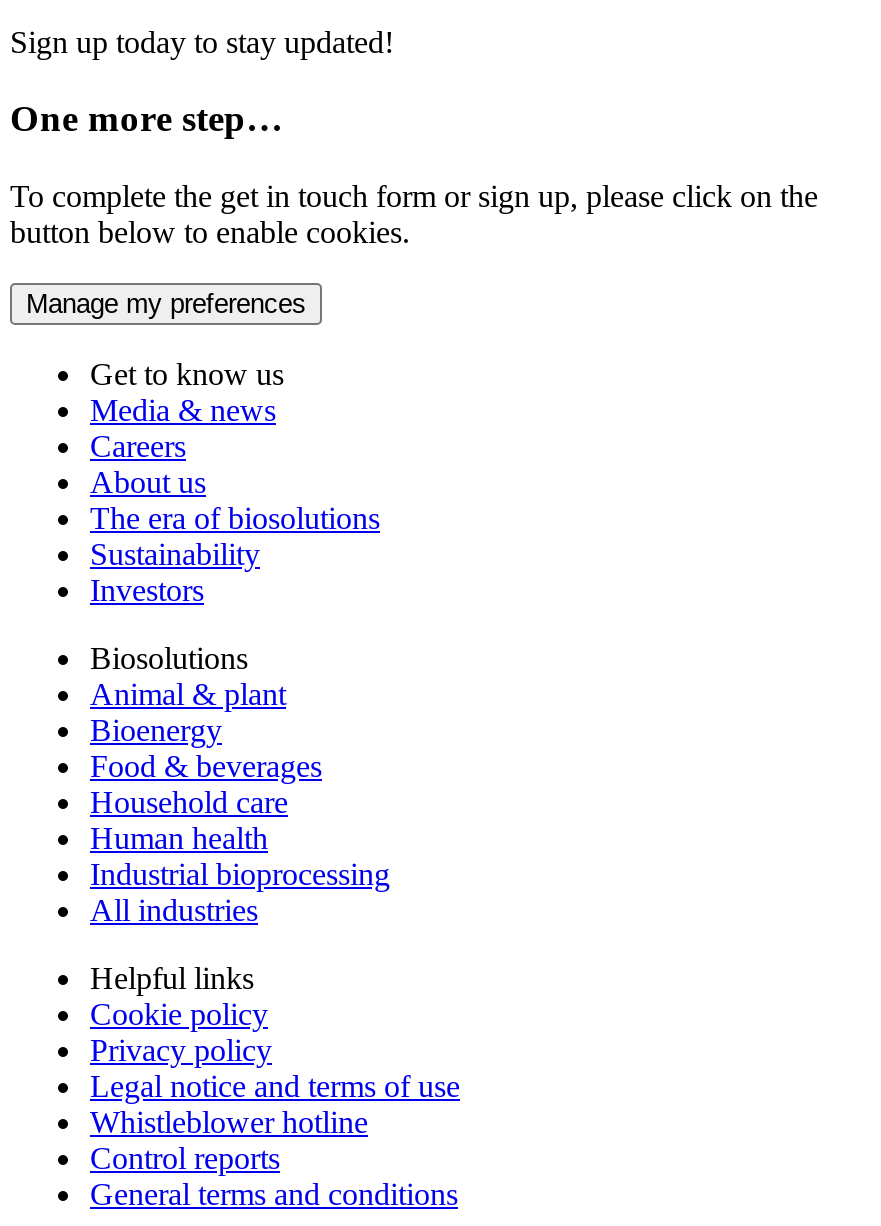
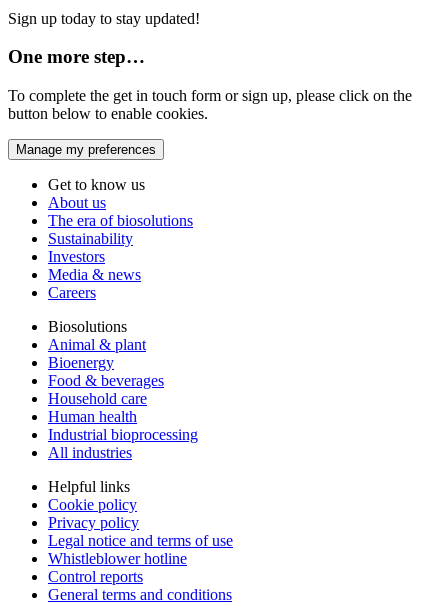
moved [90,393,276,463] -> [48,266,141,301]: Media & news | Careers
moved [90,465,380,607] -> [48,194,193,265]: About us | The era of biosolutions | Sustainability | Investors

